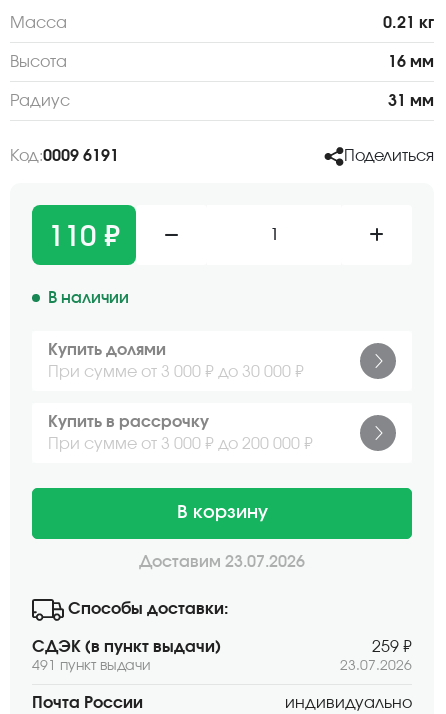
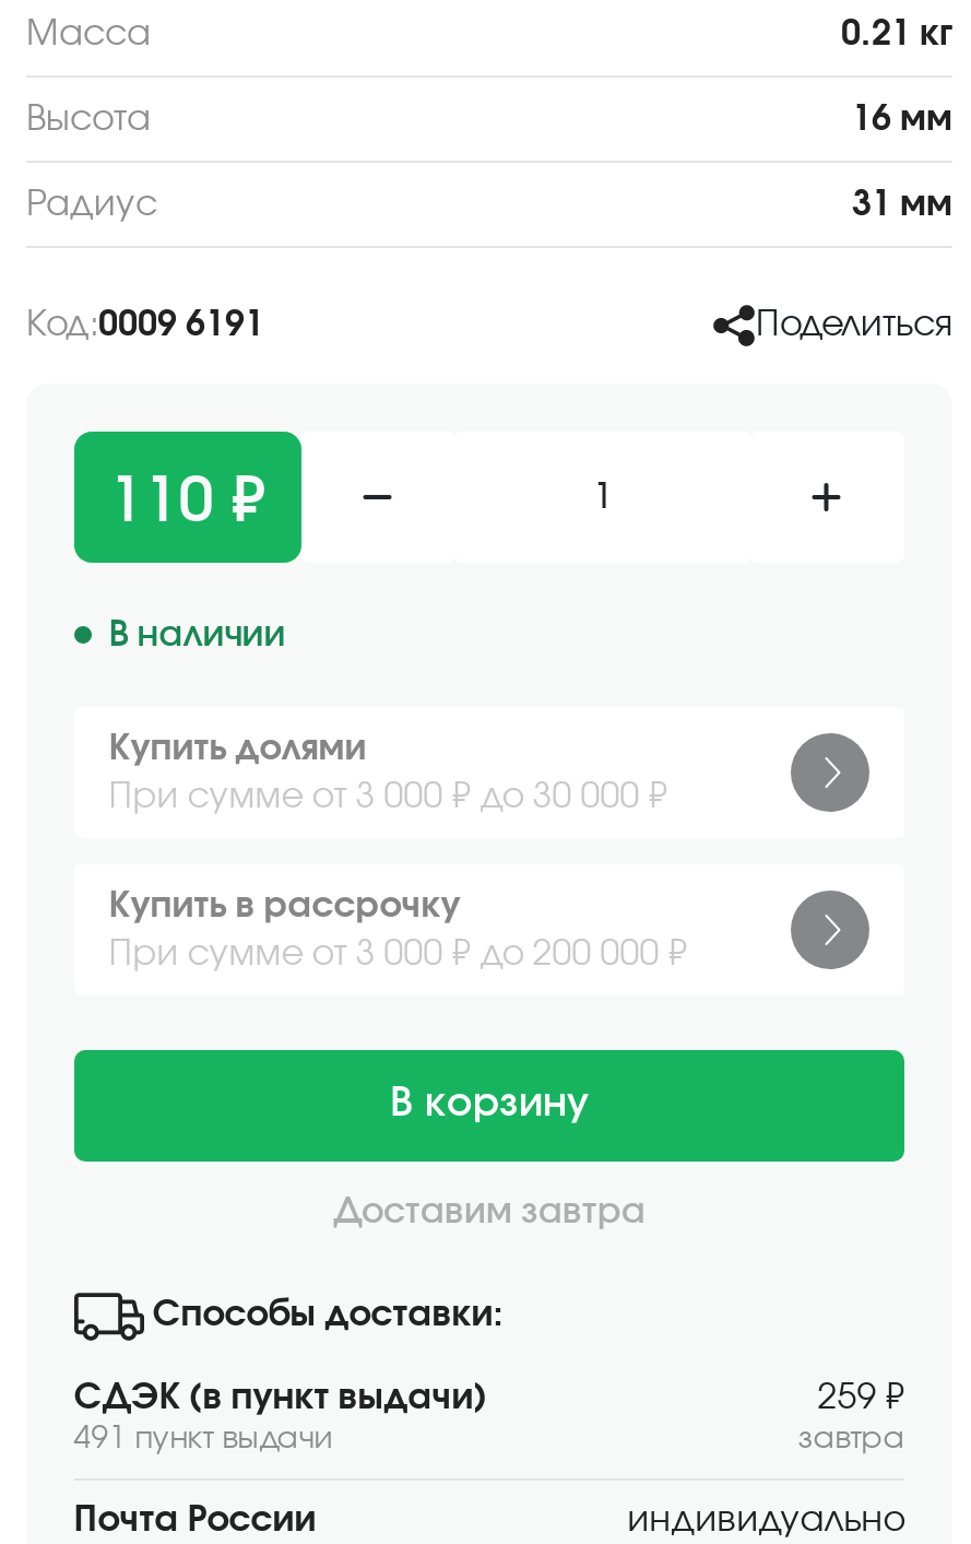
[139,554,305,570] Доставим 23.07.2026 -> [333,1194,646,1229] Доставим завтра
[340,659,412,673] 23.07.2026 -> [798,1423,905,1454] завтра

